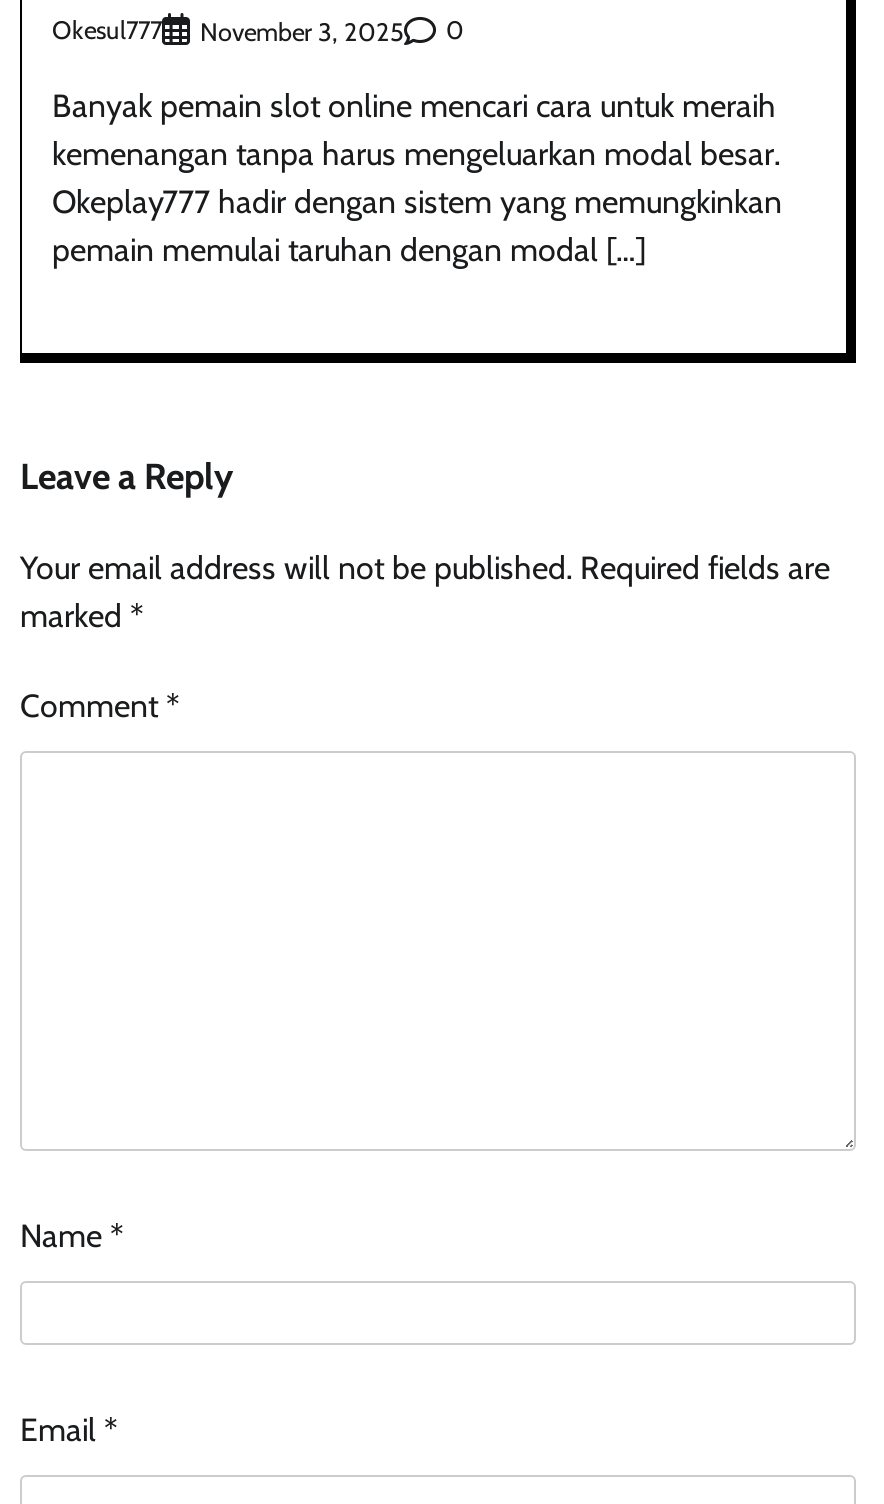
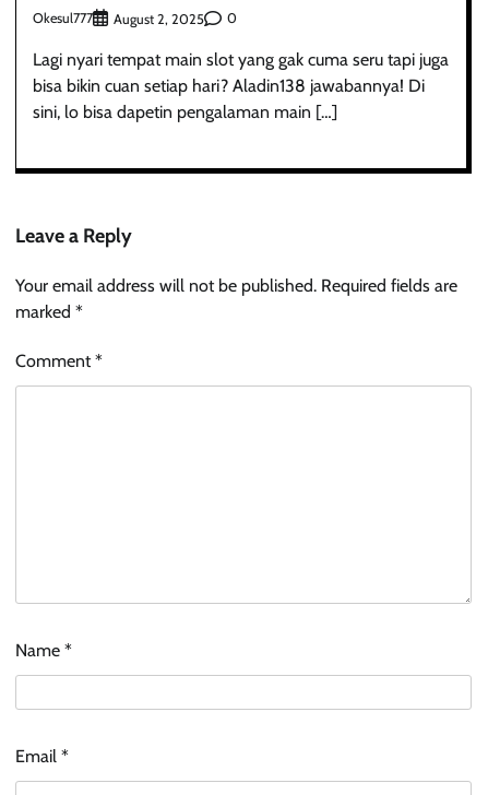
[200,17,404,47] November 3, 2025 -> [114,11,204,27] August 2, 2025
[52,87,782,269] Banyak pemain slot online mencari cara untuk meraih | kemenangan tanpa harus mengeluarkan modal besar. | Okeplay777 hadir dengan sistem yang memungkinkan | pemain memulai taruhan dengan modal […] -> [33,49,449,122] Lagi nyari tempat main slot yang gak cuma seru tapi juga | bisa bikin cuan setiap hari? Aladin138 jawabannya! Di | sini, lo bisa dapetin pengalaman main […]

